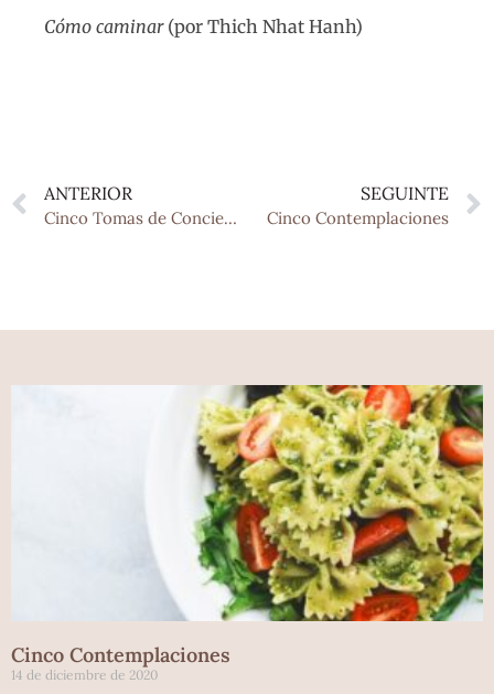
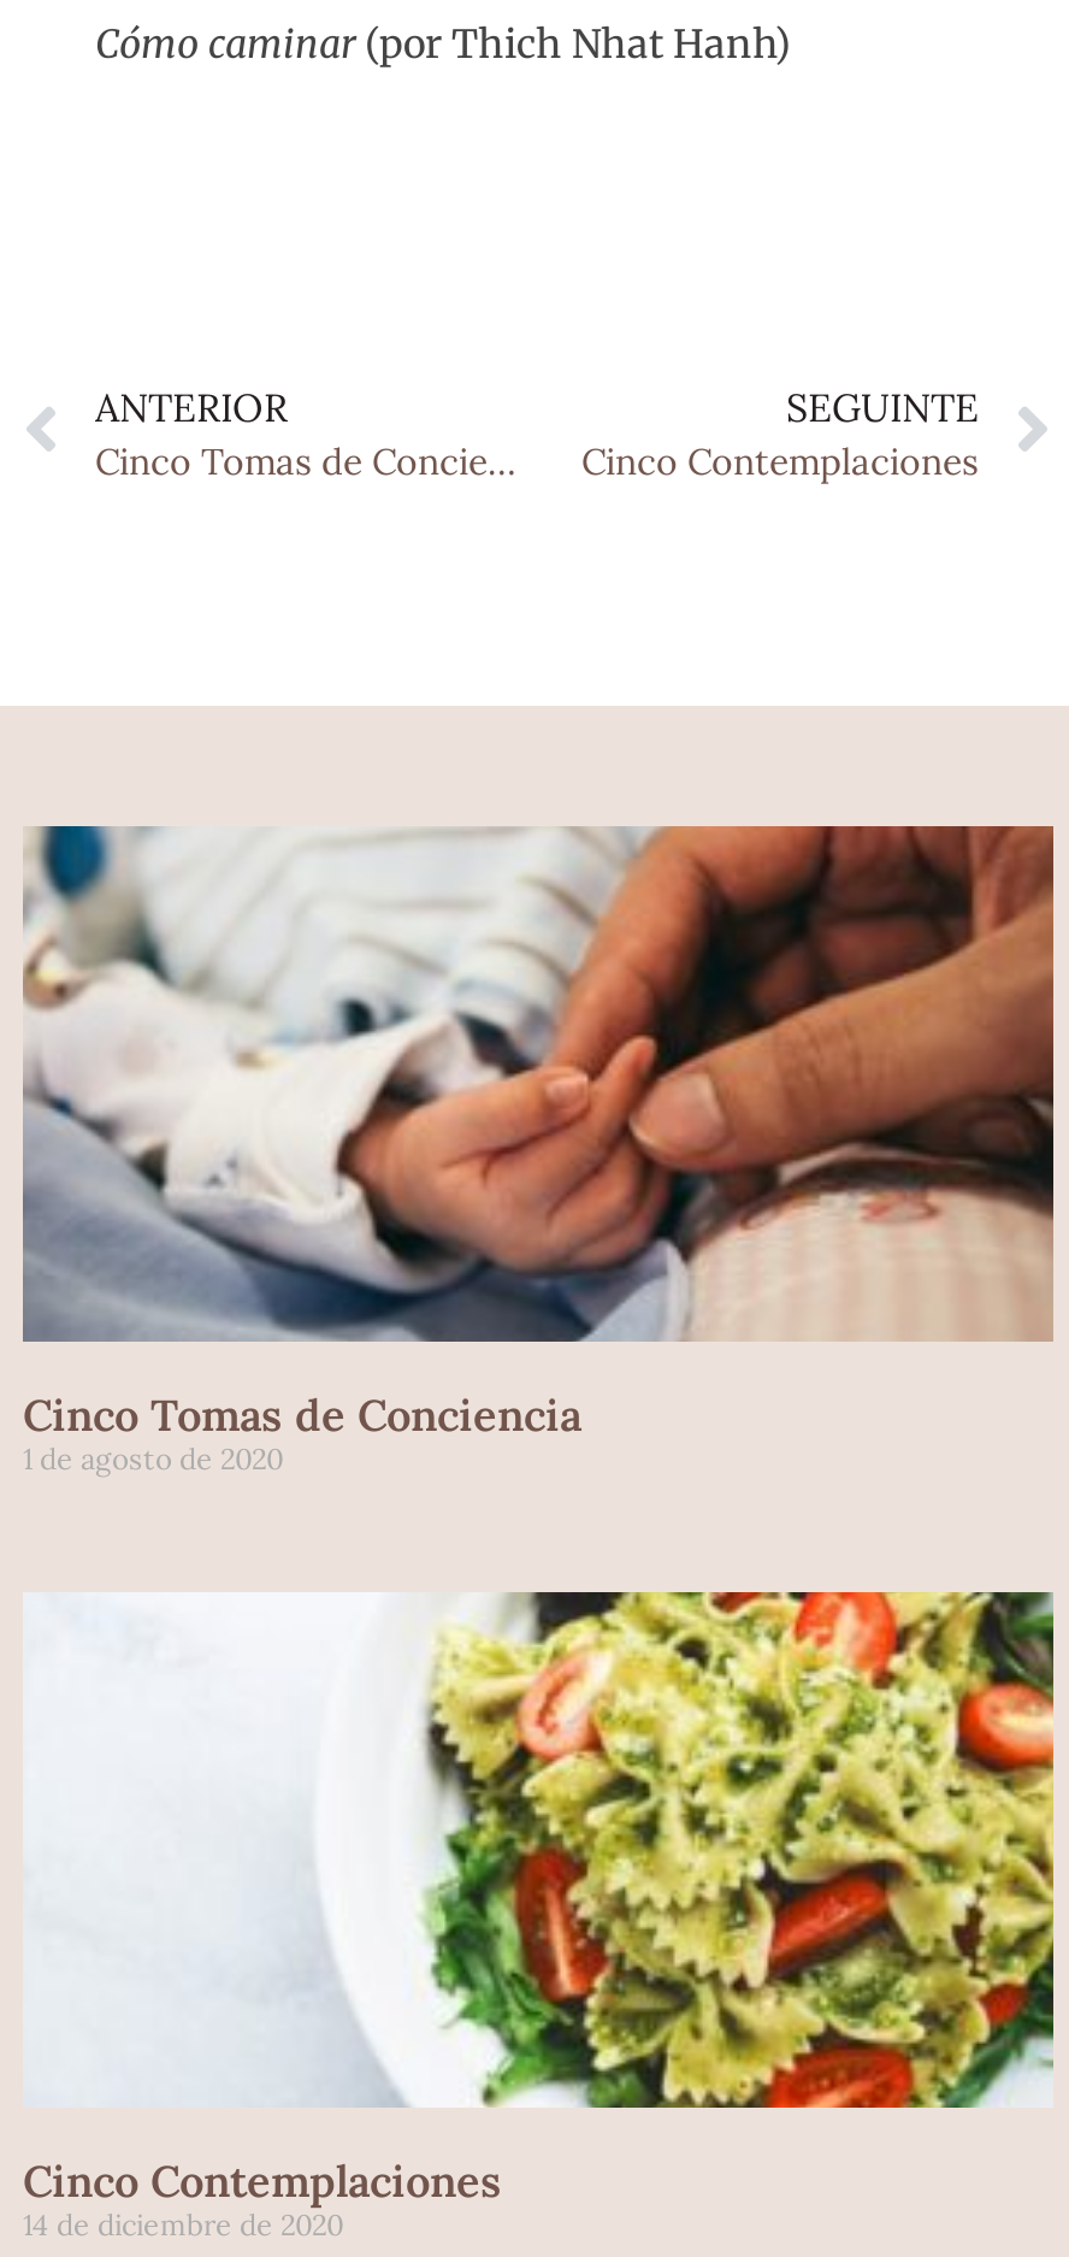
none -> [20,824,1056,1477] [image] | Cinco Tomas de Conciencia | 1 de agosto de 2020

